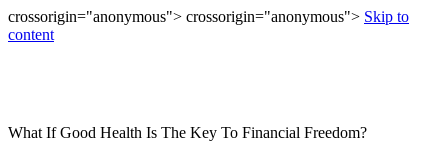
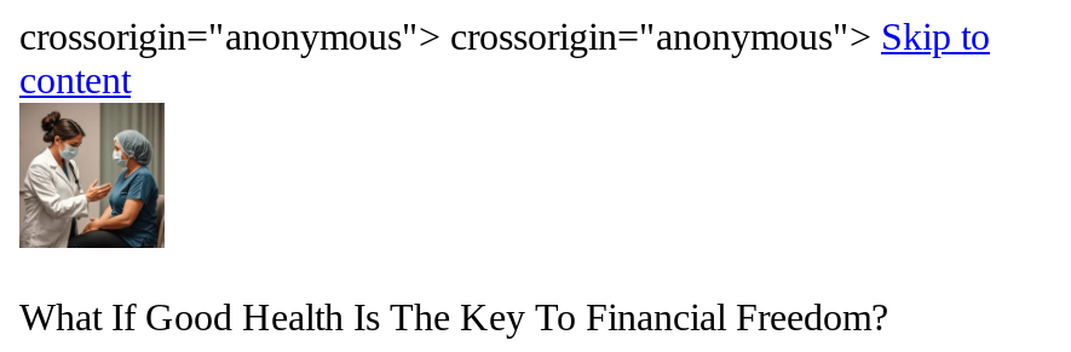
none -> [17,100,167,250] [image]

